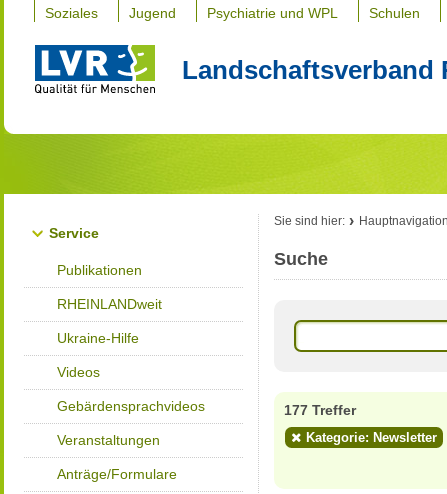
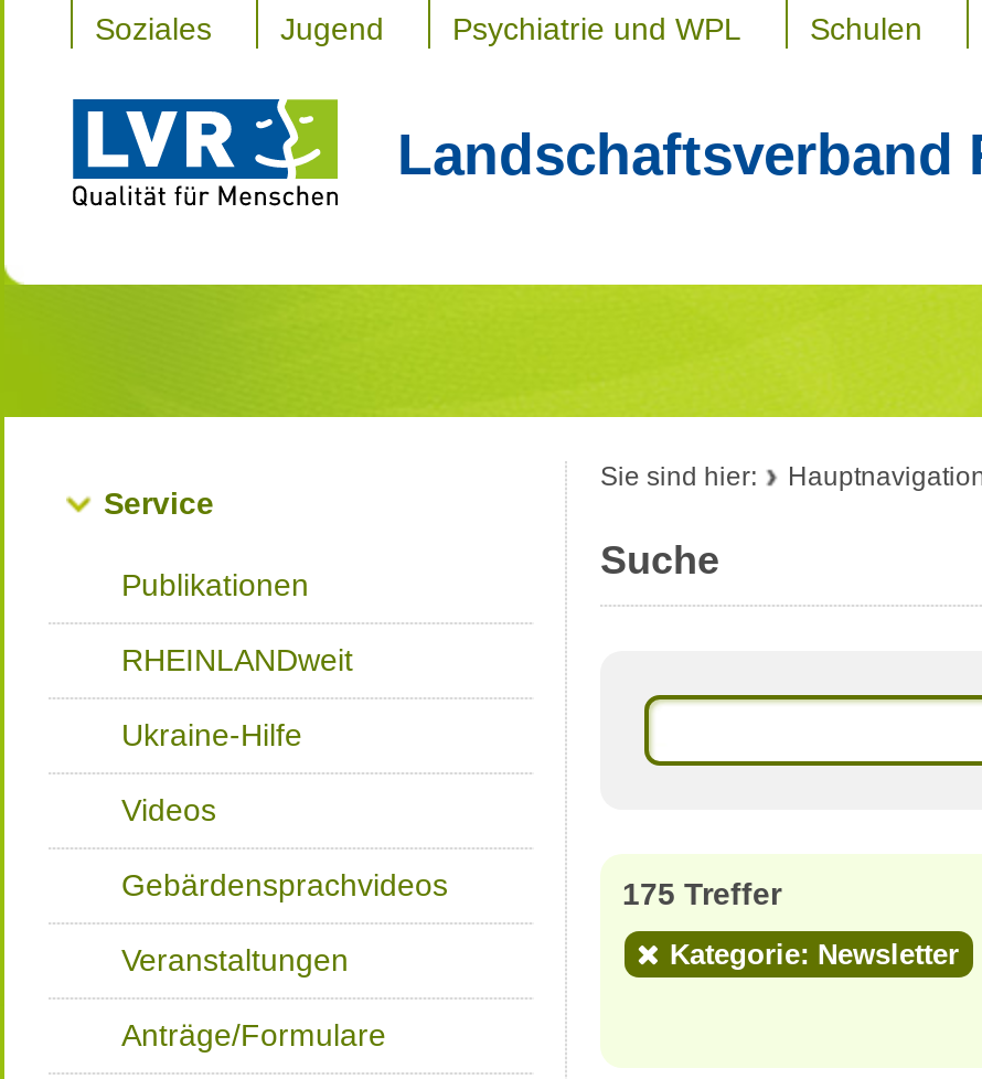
[284,402,356,418] 177 Treffer -> [622,876,781,911] 175 Treffer

